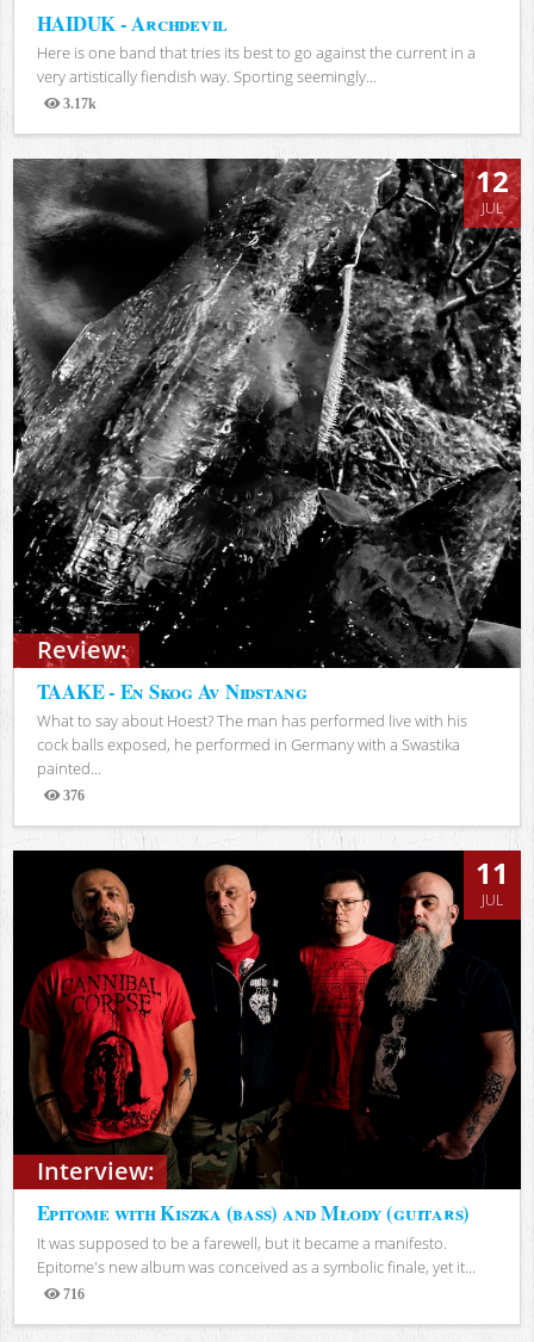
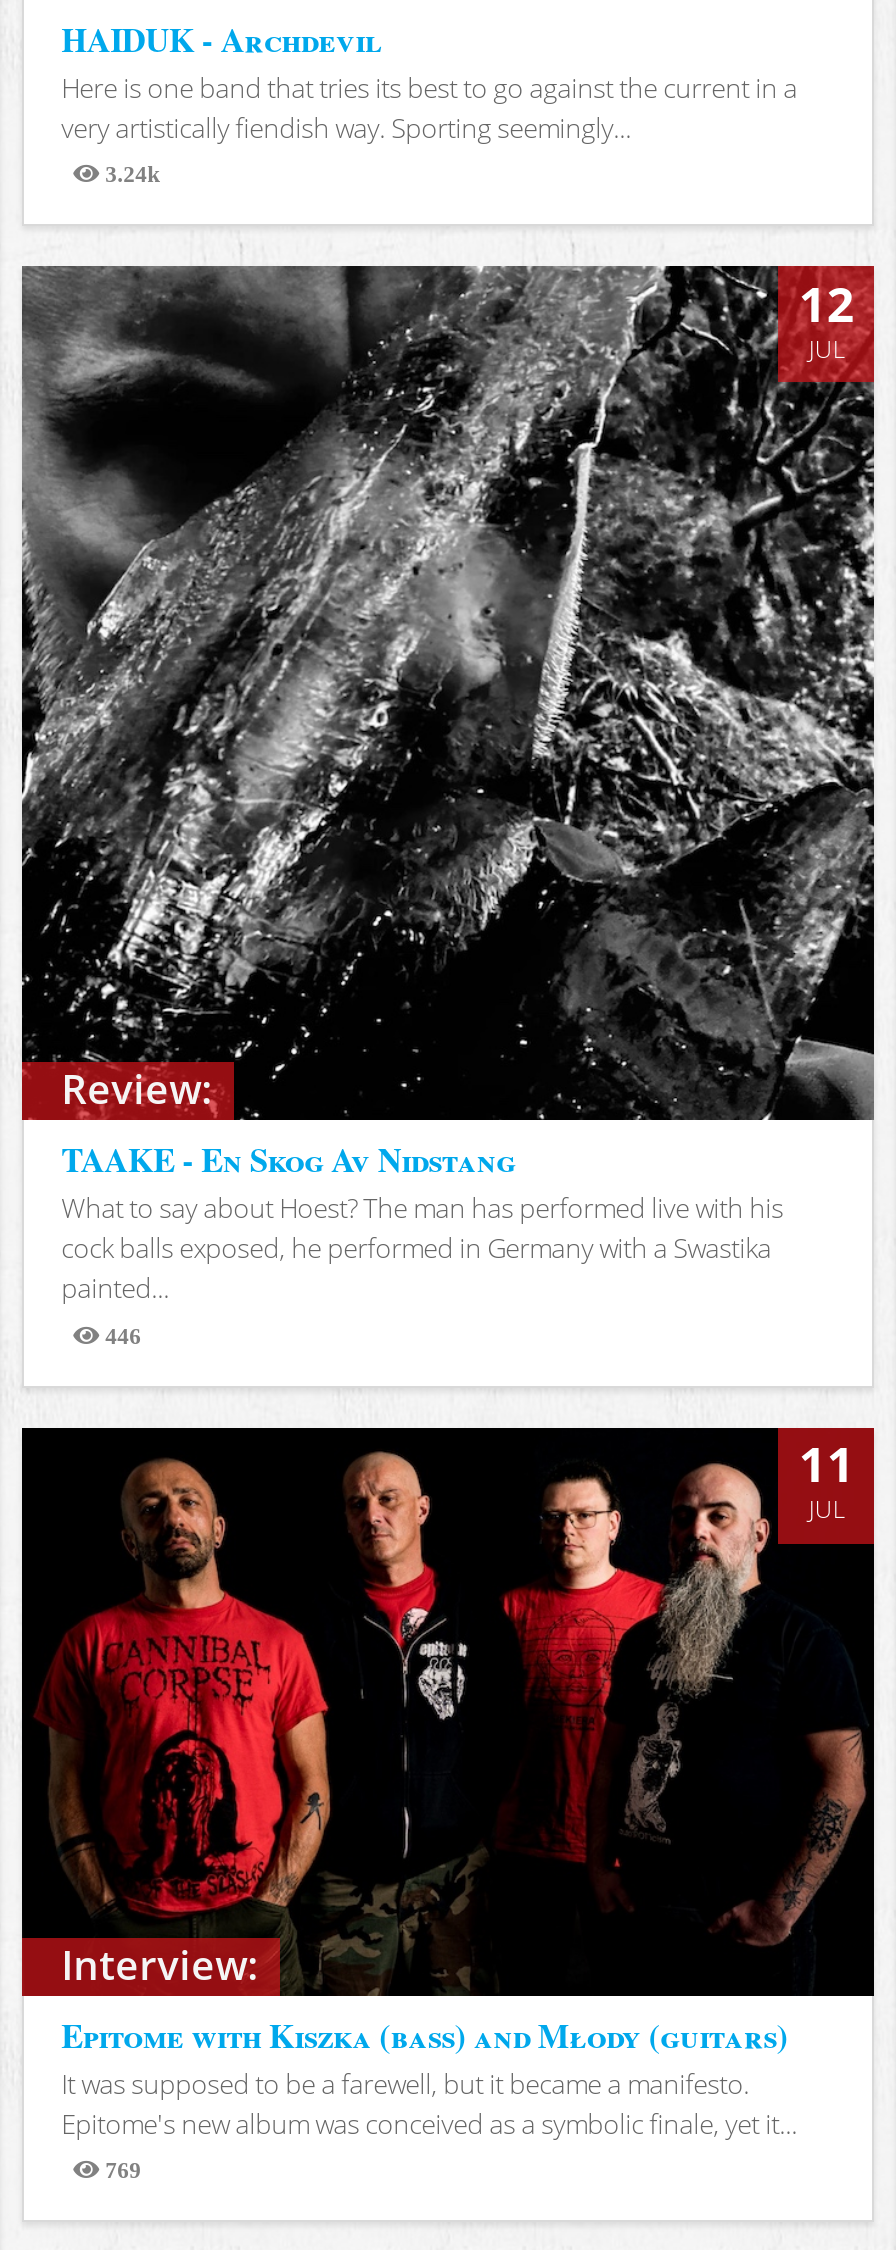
[59,97,96,110] 3.17k -> [99,162,161,184] 3.24k
[59,789,84,802] 376 -> [99,1323,141,1345] 446
[59,1287,84,1300] 716 -> [99,2158,141,2180] 769

